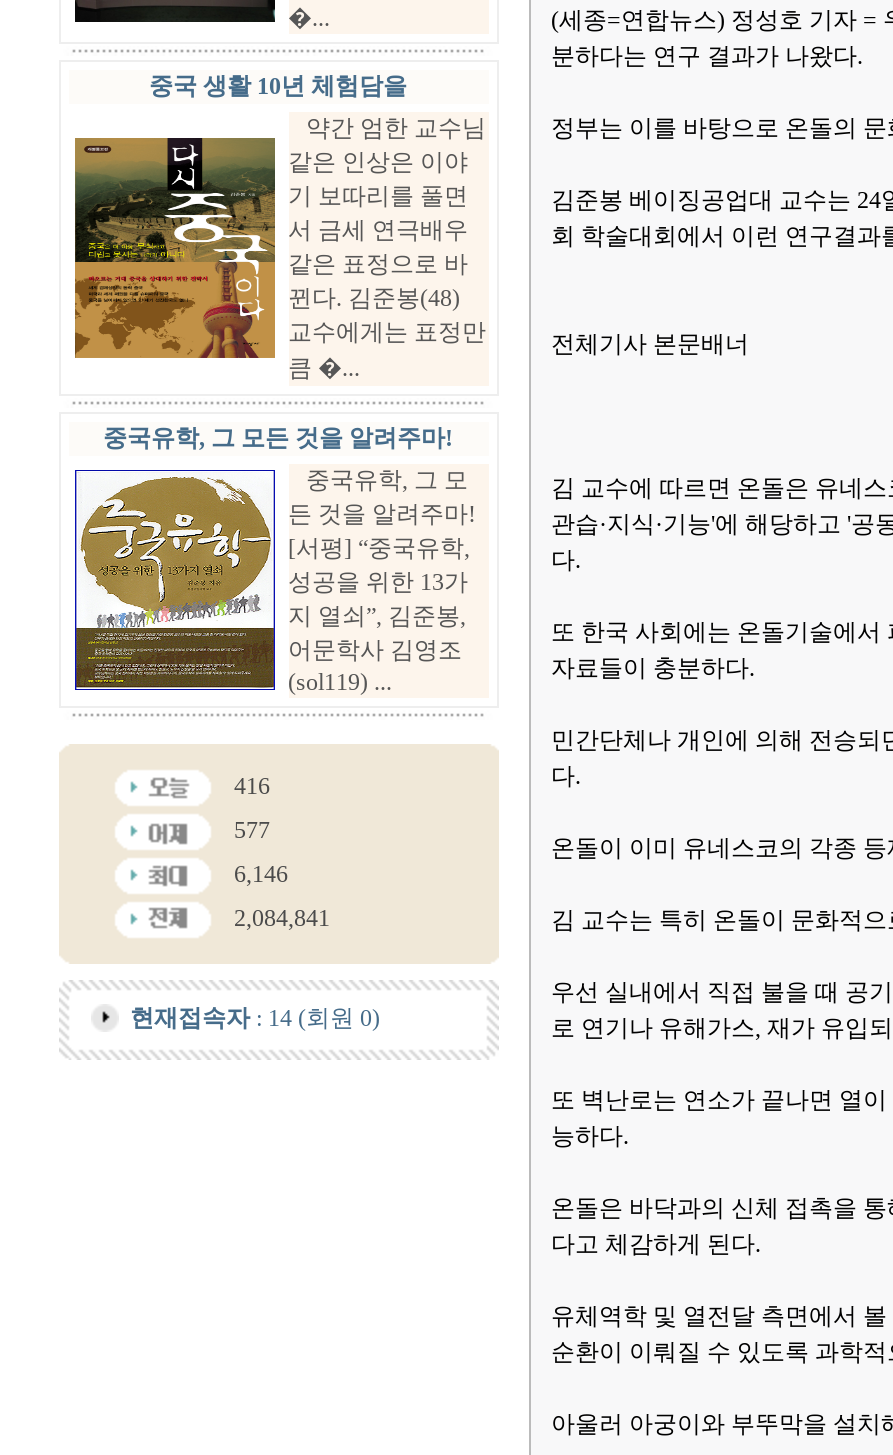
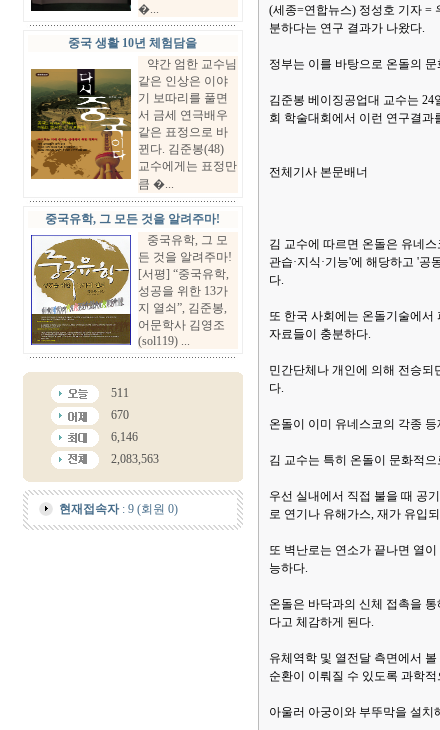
[234,772,270,800] 416 -> [110,386,128,400] 511
[234,816,270,844] 577 -> [110,408,128,422] 670
[234,904,330,932] 2,084,841 -> [110,452,158,466] 2,083,563
[130,1004,380,1032] 현재접속자: 14 (회원 0) -> [58,502,177,516] 현재접속자: 9 (회원 0)

